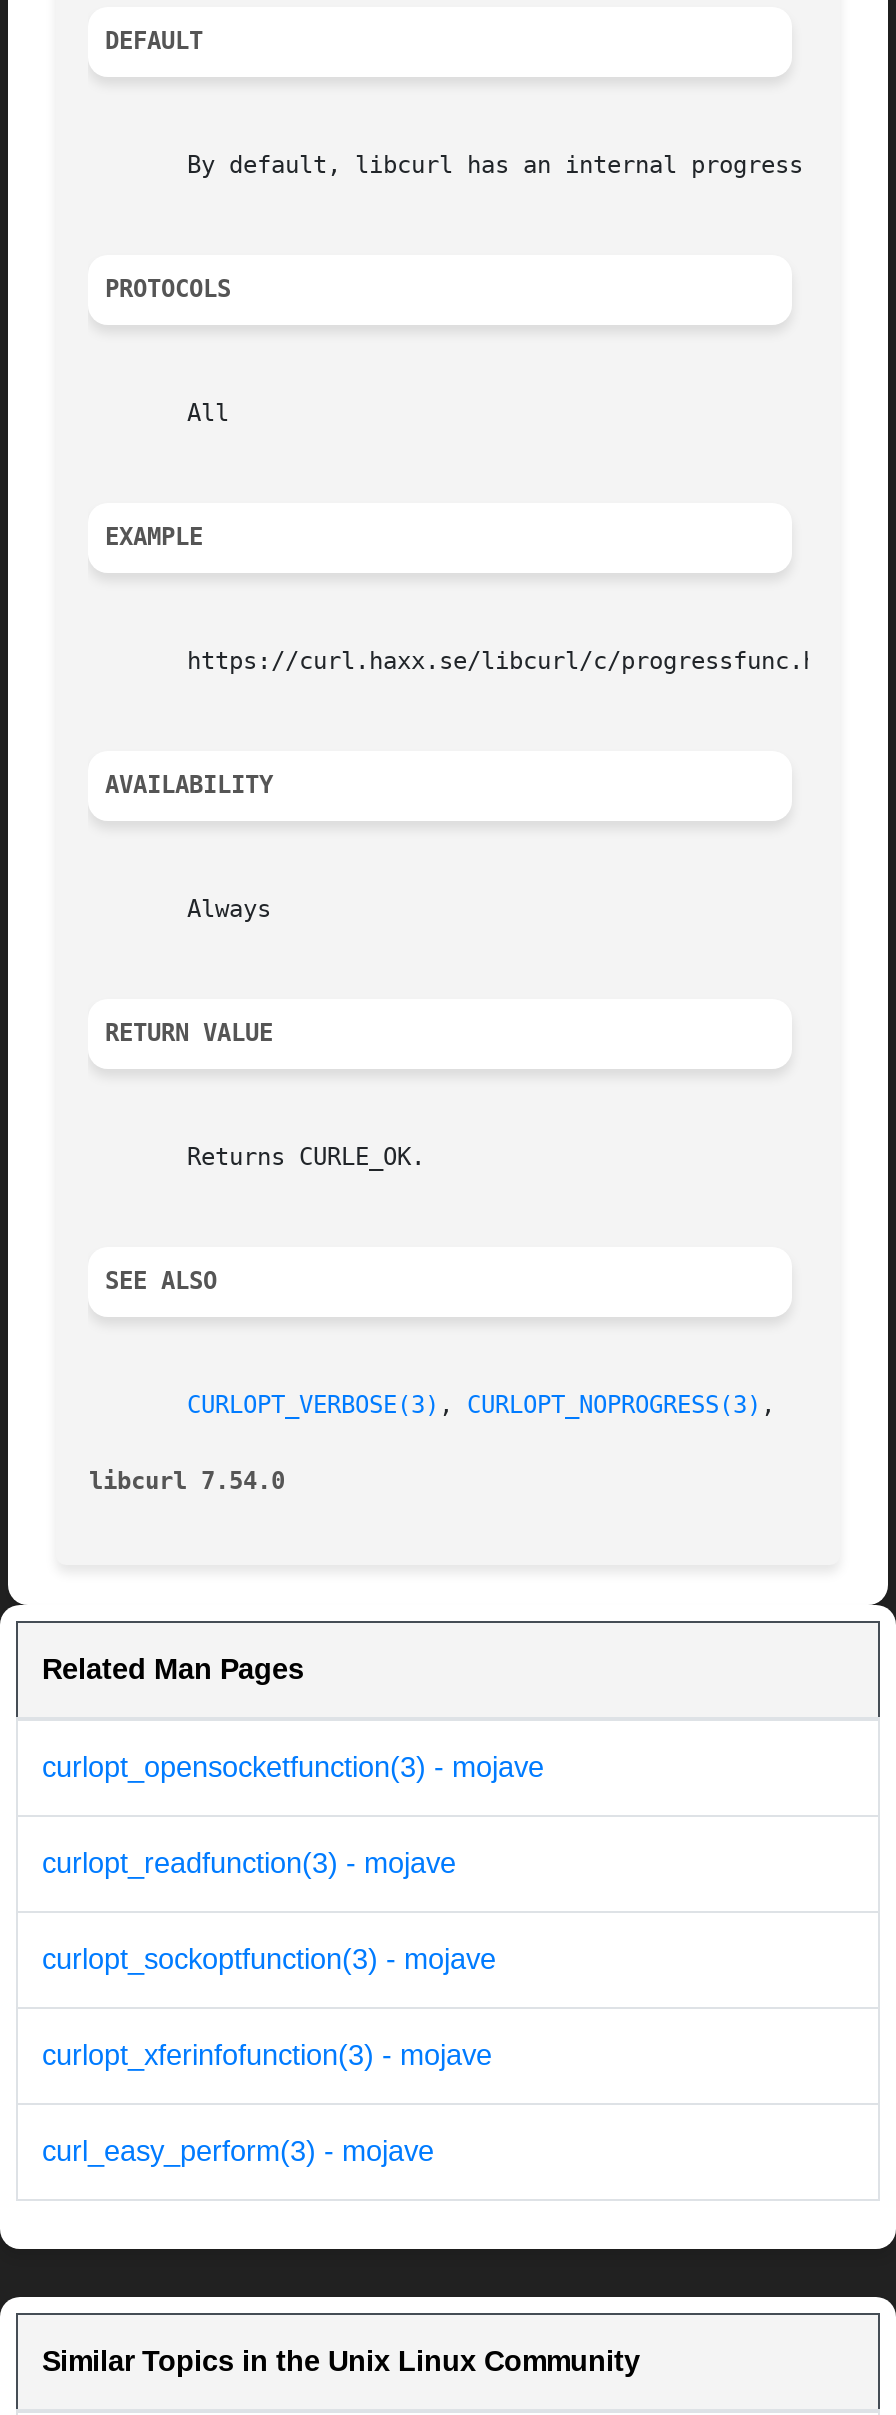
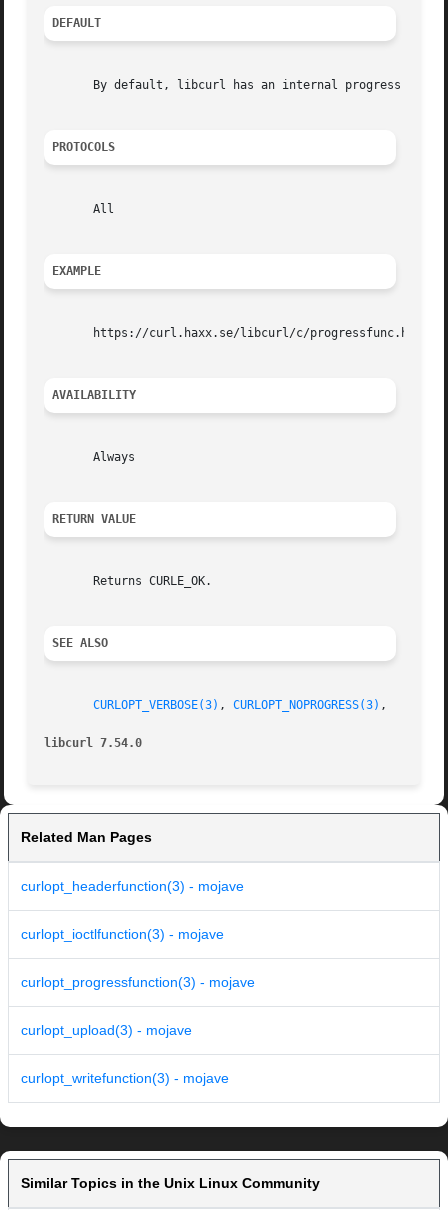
[42,1752,544,1784] curlopt_opensocketfunction(3) - mojave -> [21,878,244,894] curlopt_headerfunction(3) - mojave
[42,1848,456,1880] curlopt_readfunction(3) - mojave -> [21,926,224,942] curlopt_ioctlfunction(3) - mojave
[42,1944,496,1976] curlopt_sockoptfunction(3) - mojave -> [21,974,255,990] curlopt_progressfunction(3) - mojave
[42,2040,492,2072] curlopt_xferinfofunction(3) - mojave -> [21,1022,192,1038] curlopt_upload(3) - mojave
[42,2136,434,2168] curl_easy_perform(3) - mojave -> [21,1070,229,1086] curlopt_writefunction(3) - mojave

